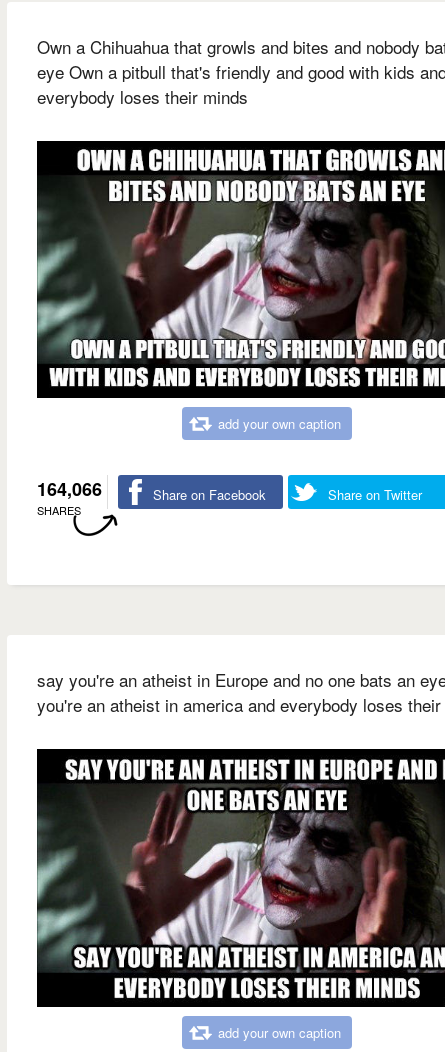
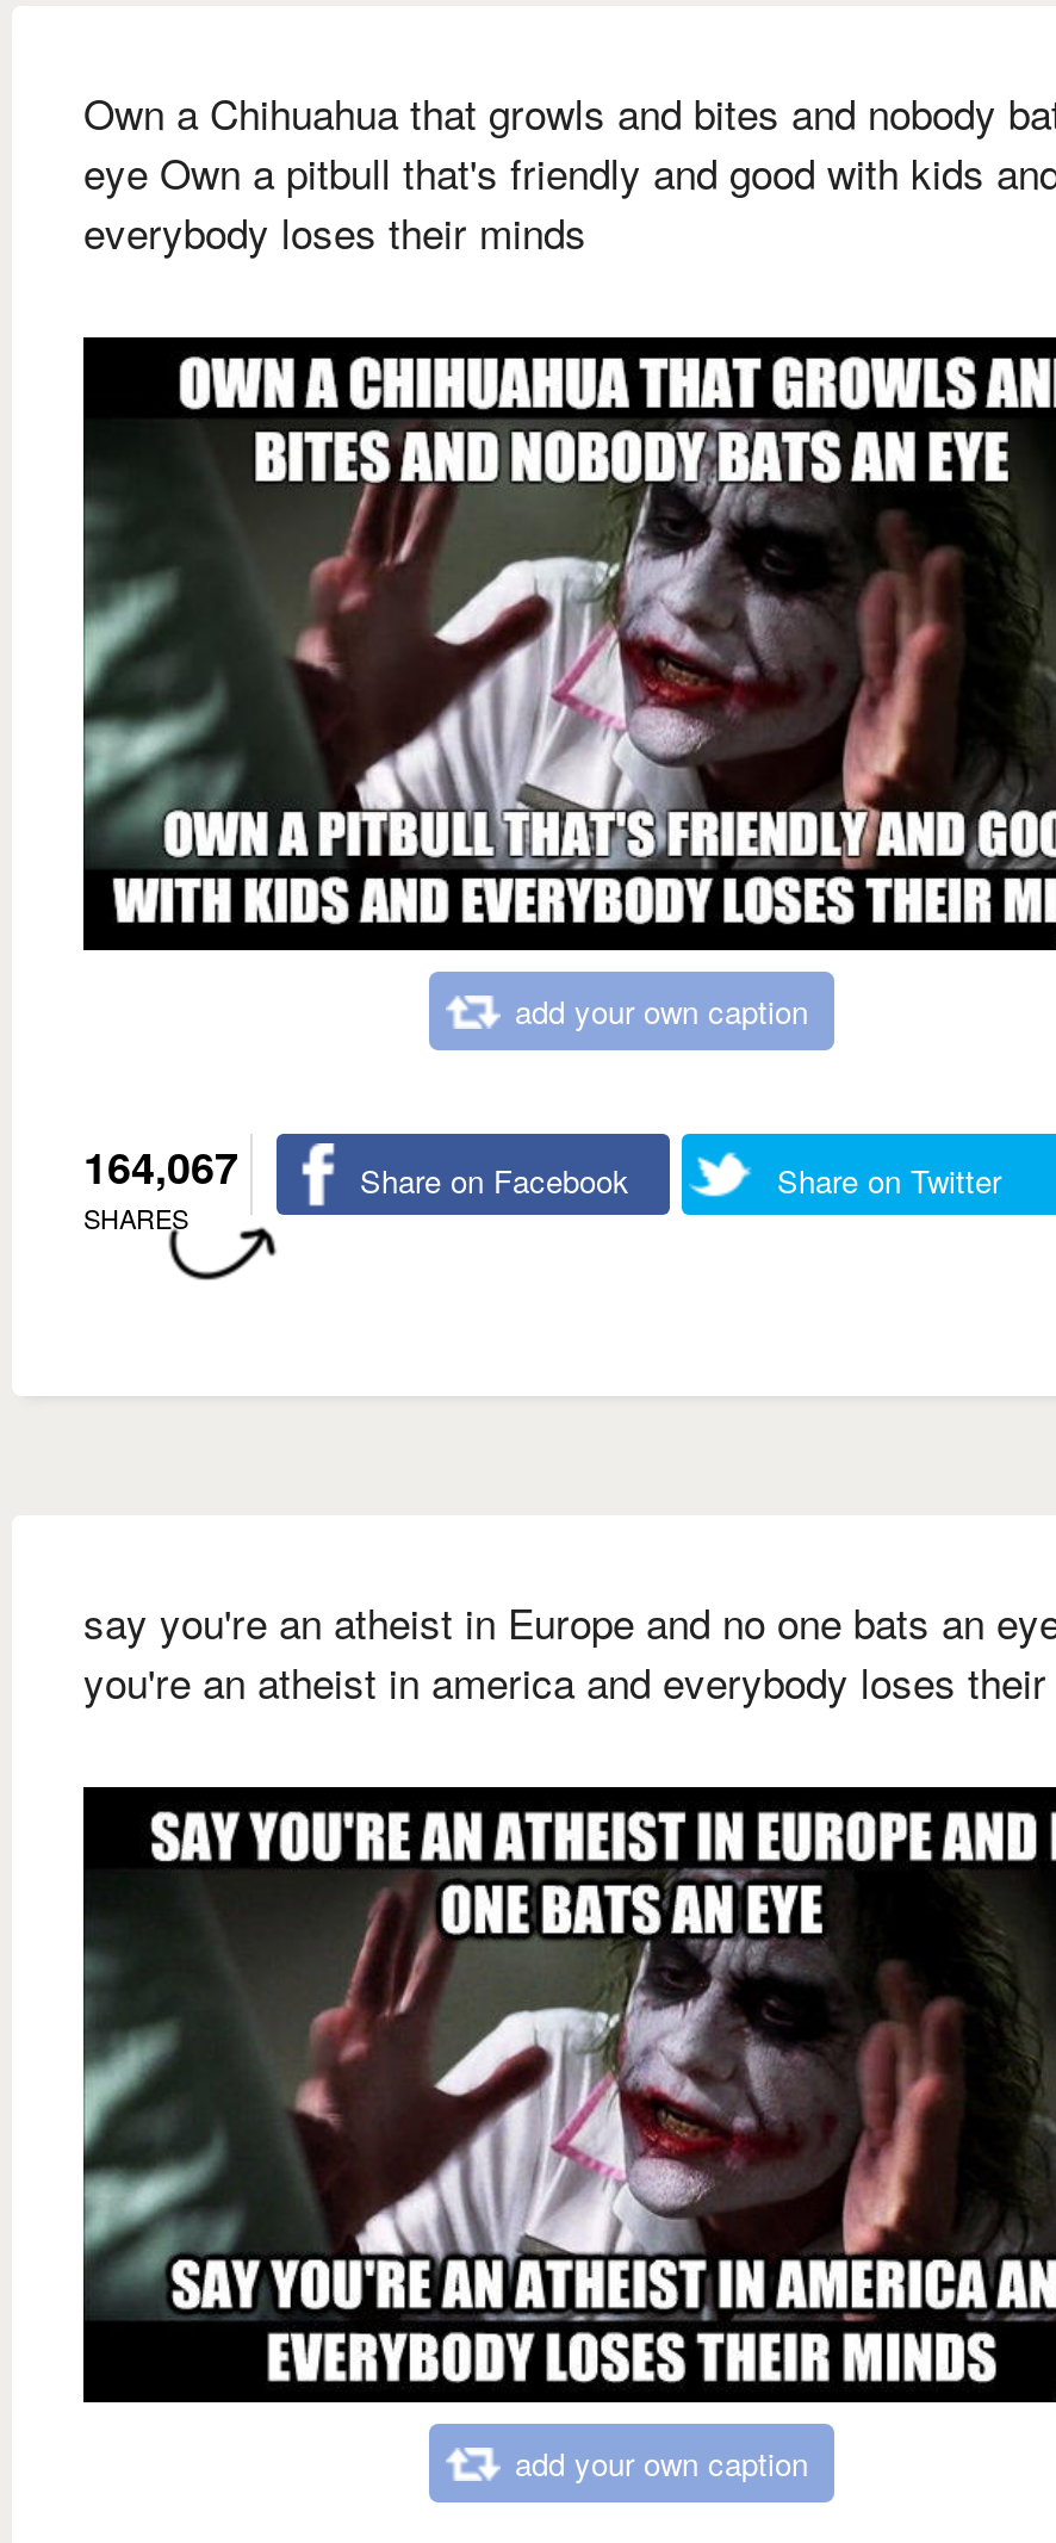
[37,476,102,502] 164,066 -> [83,1137,238,1199] 164,067

